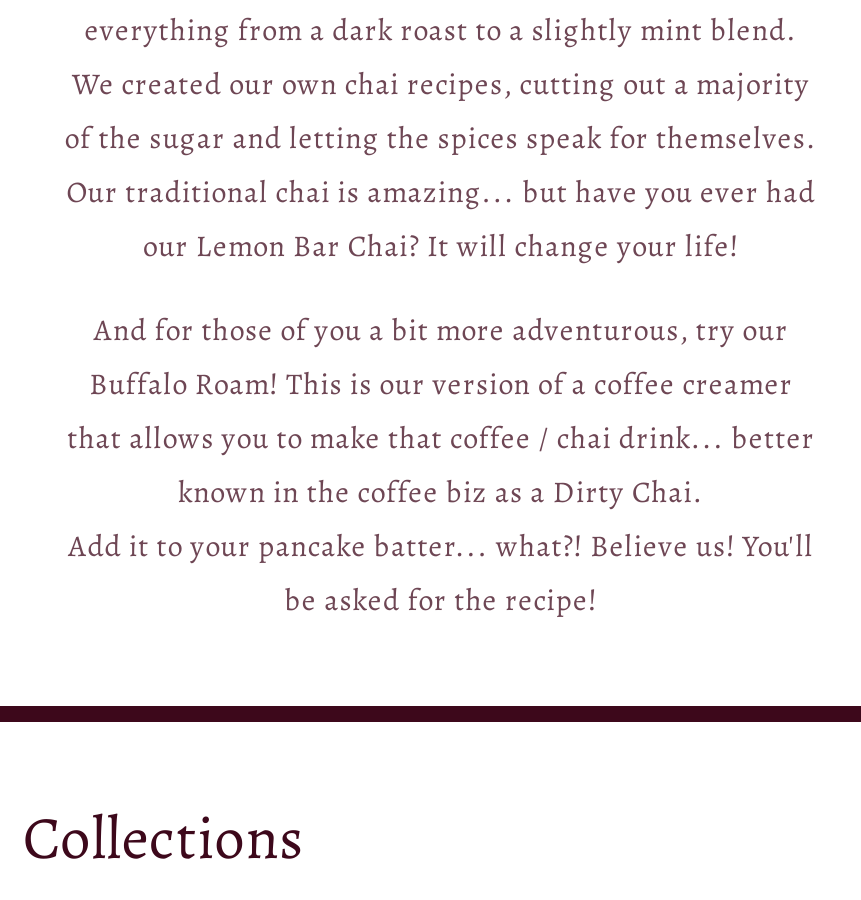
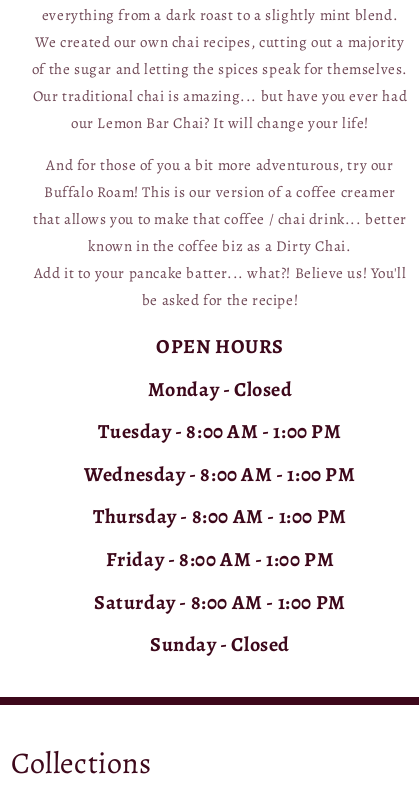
none -> [84,333,356,658] OPEN HOURS | Monday - Closed | Tuesday - 8:00 AM - 1:00 PM | Wednesday - 8:00 AM - 1:00 PM | Thursday - 8:00 AM - 1:00 PM | Friday - 8:00 AM - 1:00 PM | Saturday - 8:00 AM - 1:00 PM | Sunday - Closed

